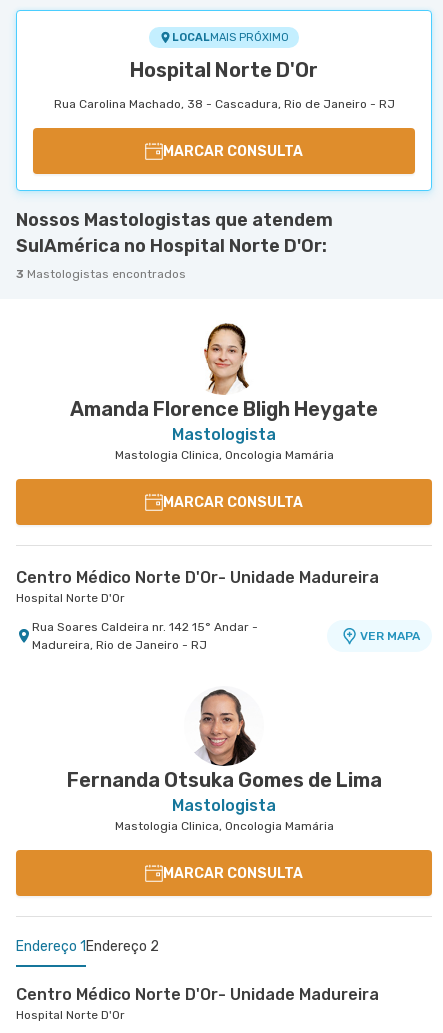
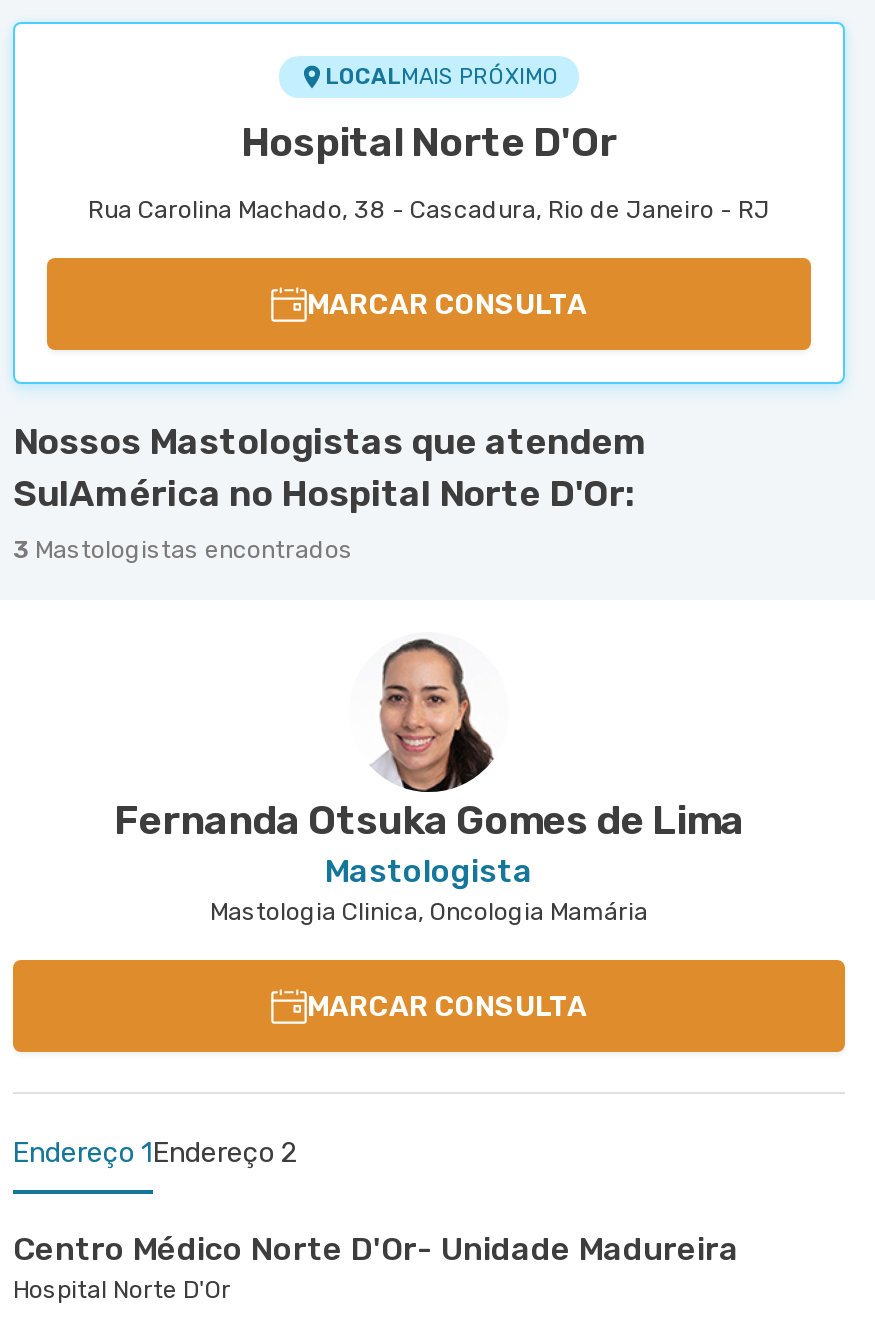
[70,322,378,510] [image] | Amanda Florence Bligh Heygate | Mastologista | Mastologia Clinica, Oncologia Mamária | MARCAR CONSULTA -> none
[16,568,379,652] Centro Médico Norte D'Or- Unidade Madureira | Hospital Norte D'Or | Rua Soares Caldeira nr. 142 15° Andar - | Madureira, Rio de Janeiro - RJ -> none
[359,629,419,643] VER MAPA -> none

